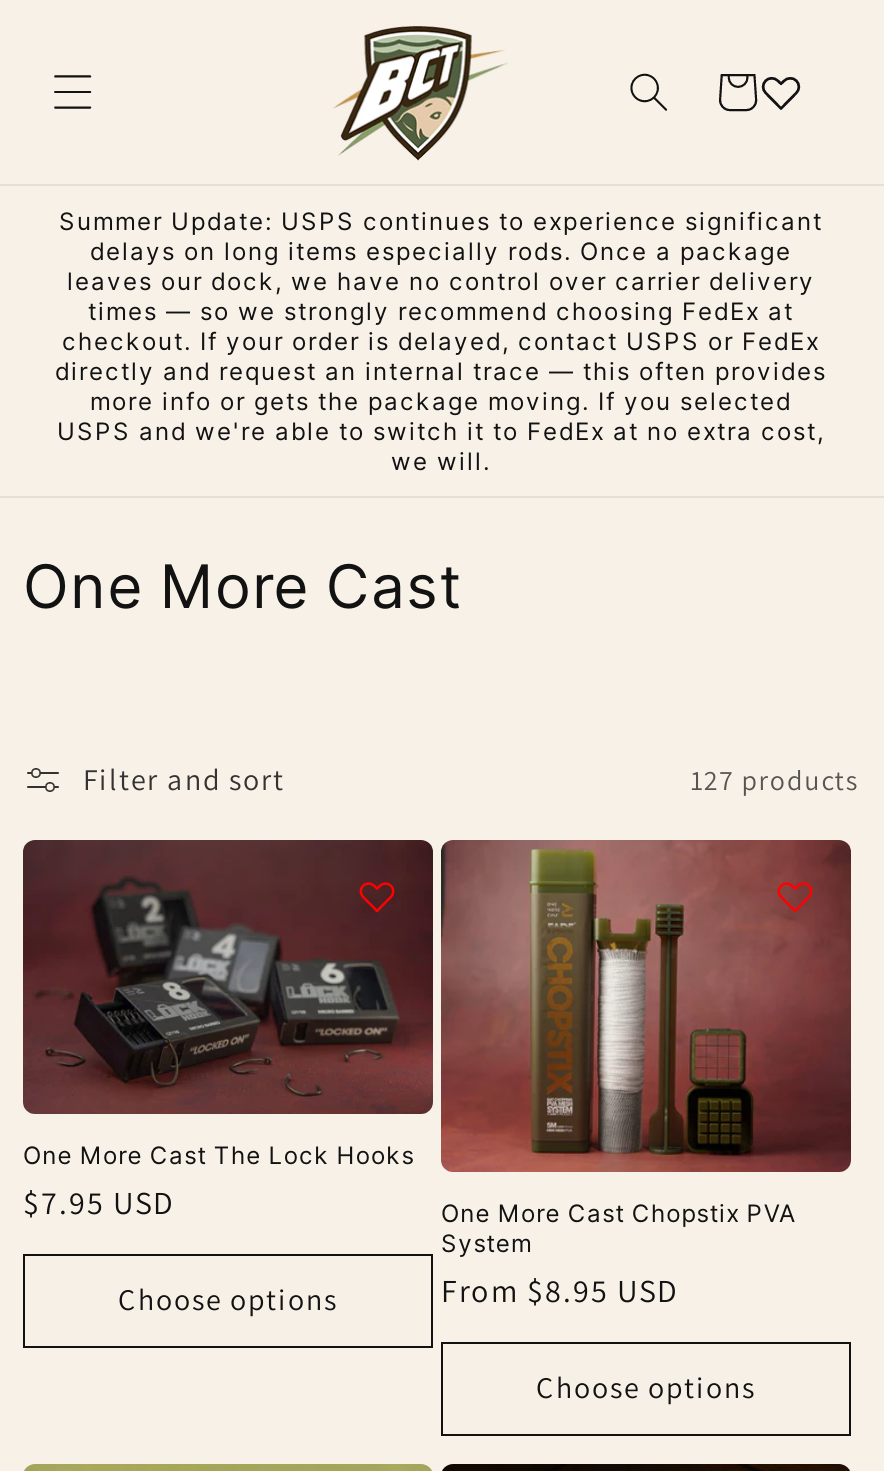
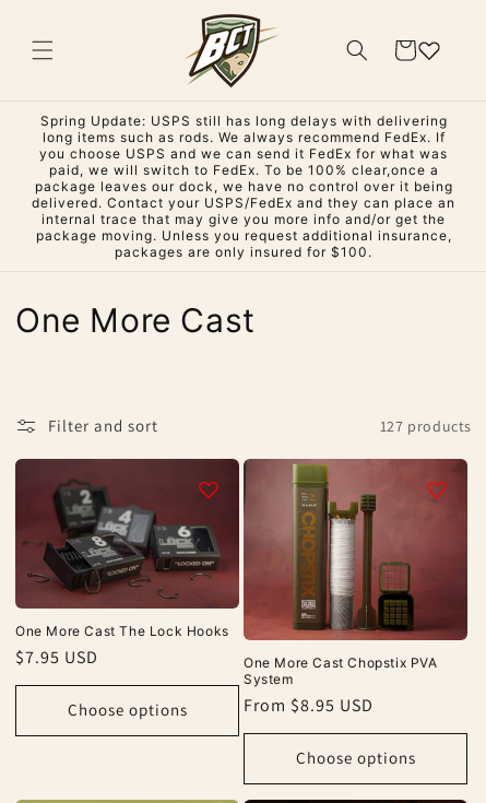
[55,207,827,477] Summer Update: USPS continues to experience significant | delays on long items especially rods. Once a package | leaves our dock, we have no control over carrier delivery | times — so we strongly recommend choosing FedEx at | checkout. If your order is delayed, contact USPS or FedEx | directly and request an internal trace — this often provides | more info or gets the package moving. If you selected | USPS and we're able to switch it to FedEx at no extra cost, | we will. -> [32,113,455,260] Spring Update: USPS still has long delays with delivering | long items such as rods. We always recommend FedEx. If | you choose USPS and we can send it FedEx for what was | paid, we will switch to FedEx. To be 100% clear,once a | package leaves our dock, we have no control over it being | delivered. Contact your USPS/FedEx and they can place an | internal trace that may give you more info and/or get the | package moving. Unless you request additional insurance, | packages are only insured for $100.

